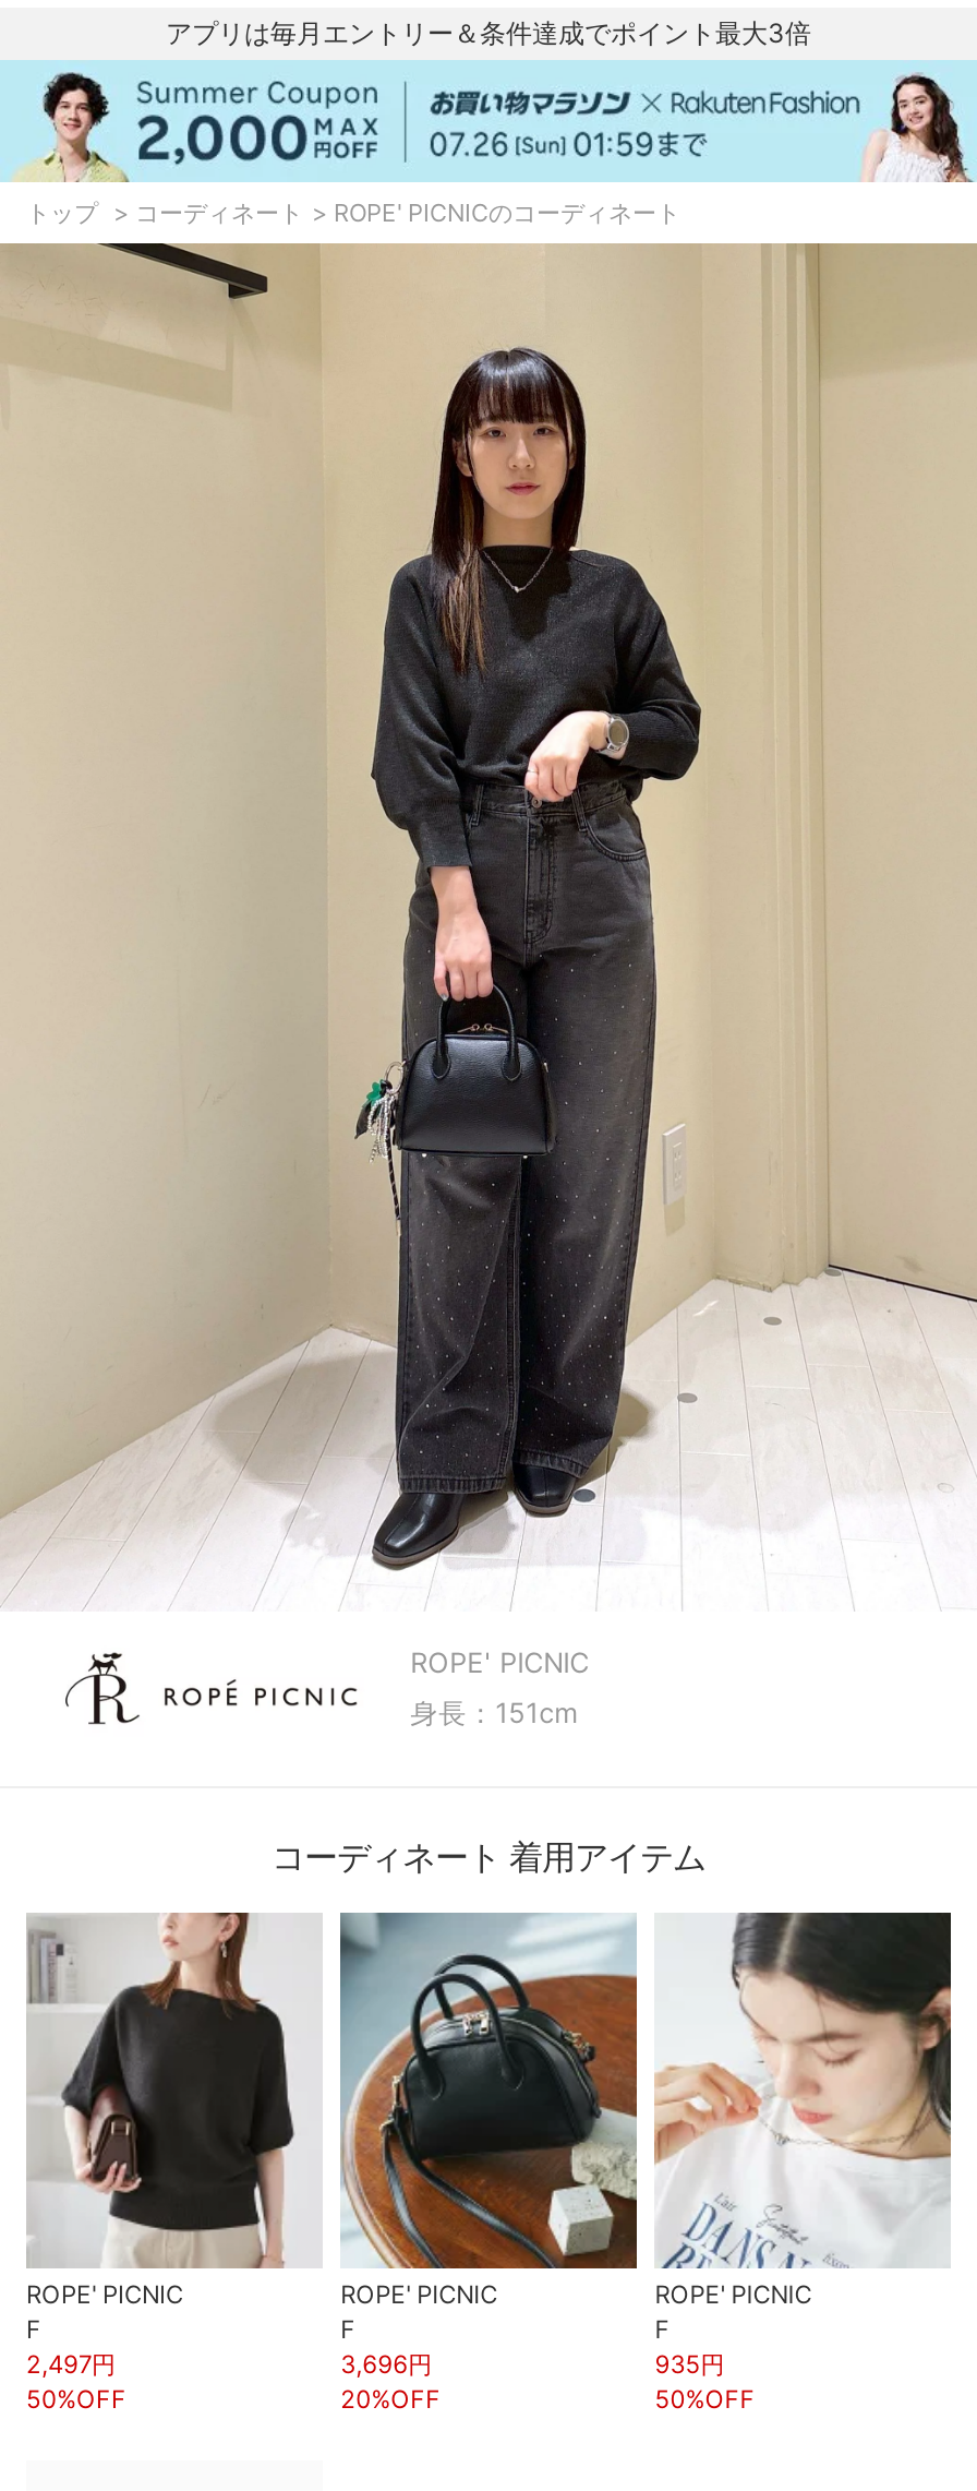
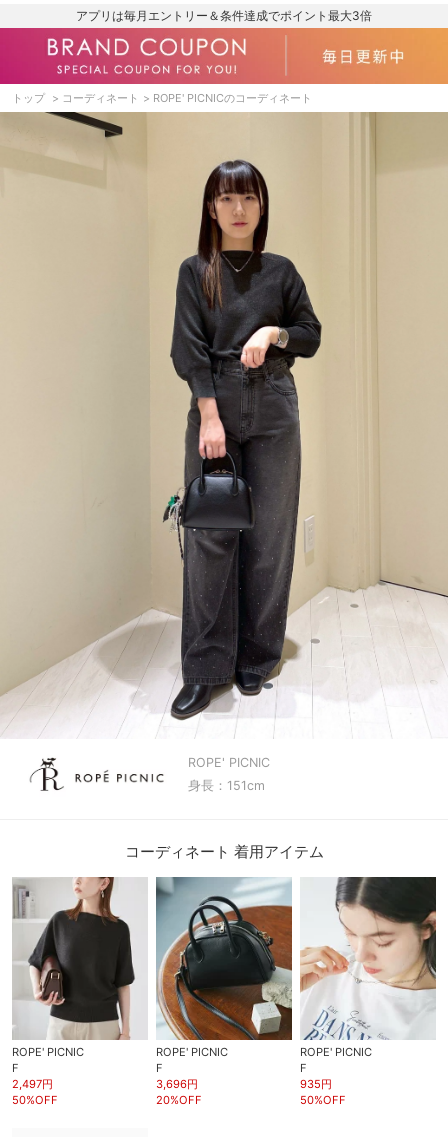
[7,60,970,182] [image] -> [3,27,445,85] [image]

